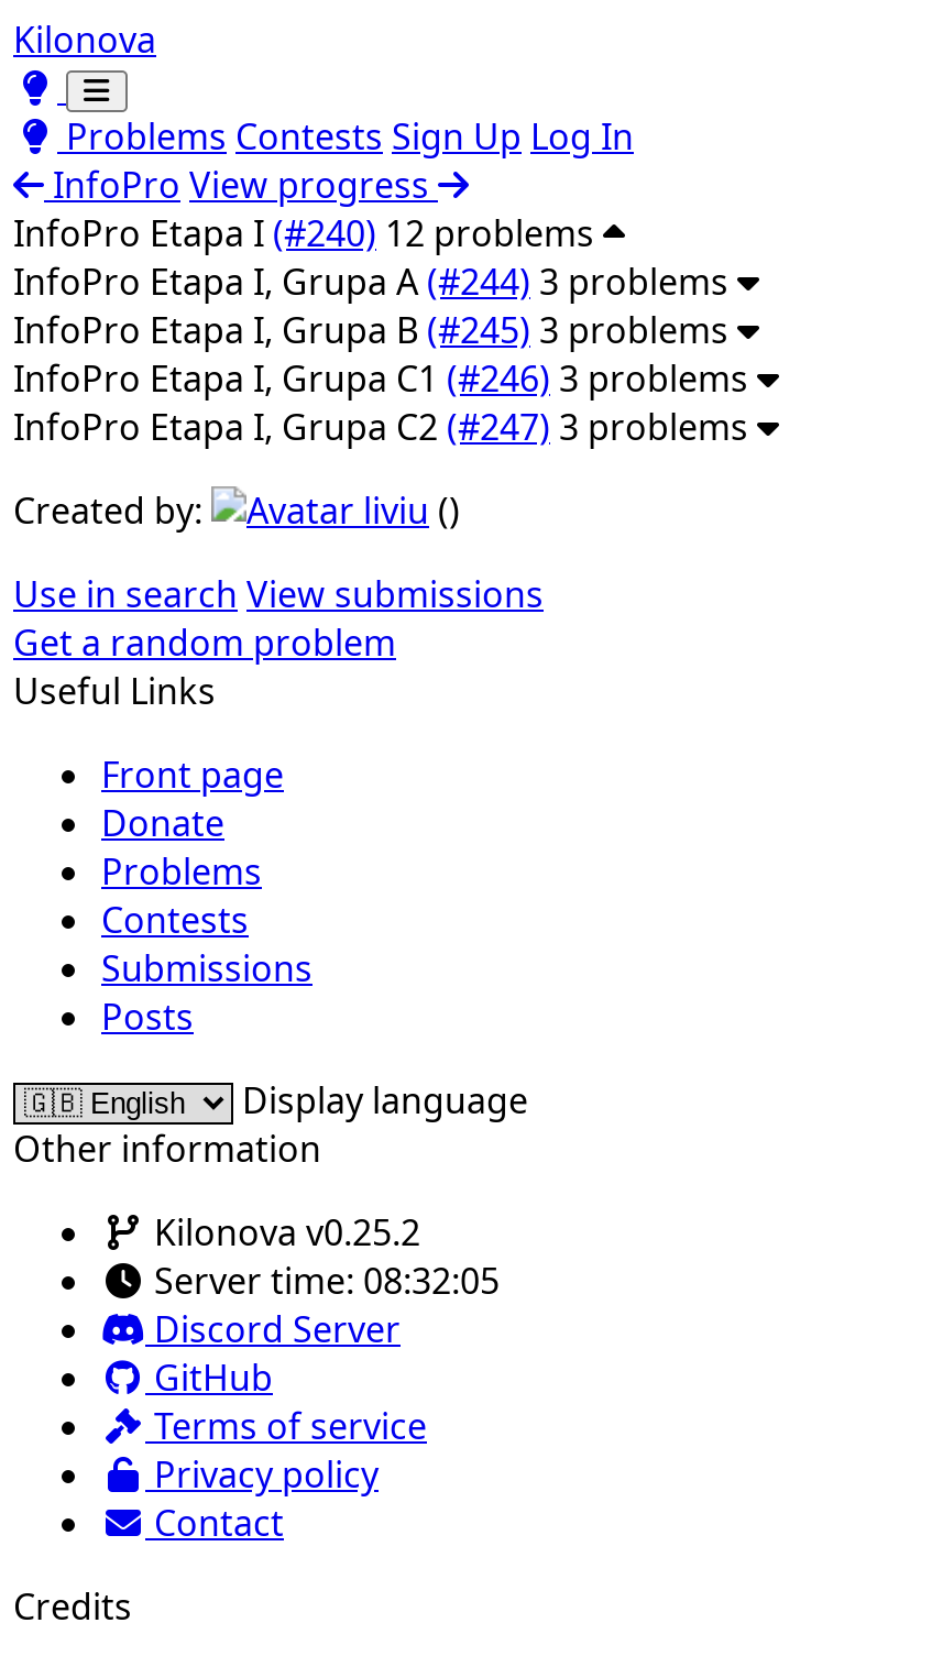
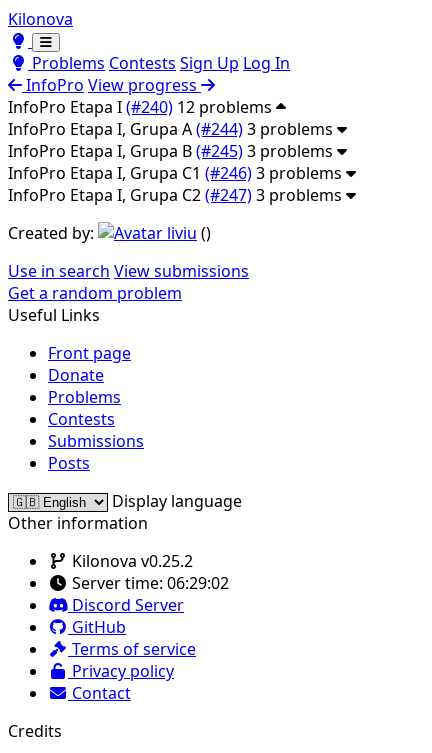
[145,1257,500,1305] Server time: 08:32:05 -> [68,572,229,594] Server time: 06:29:02

